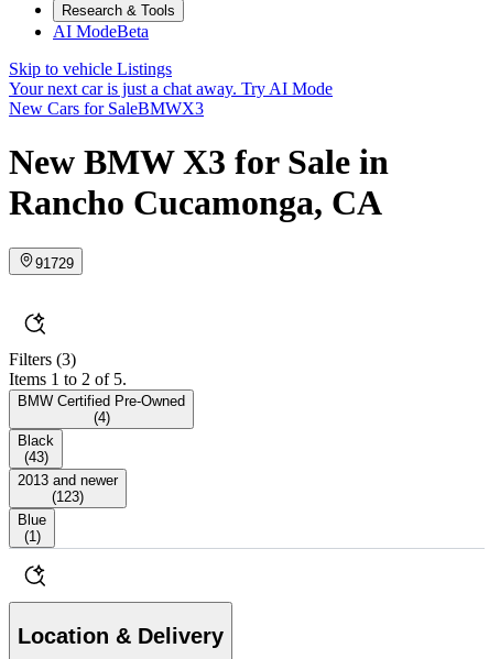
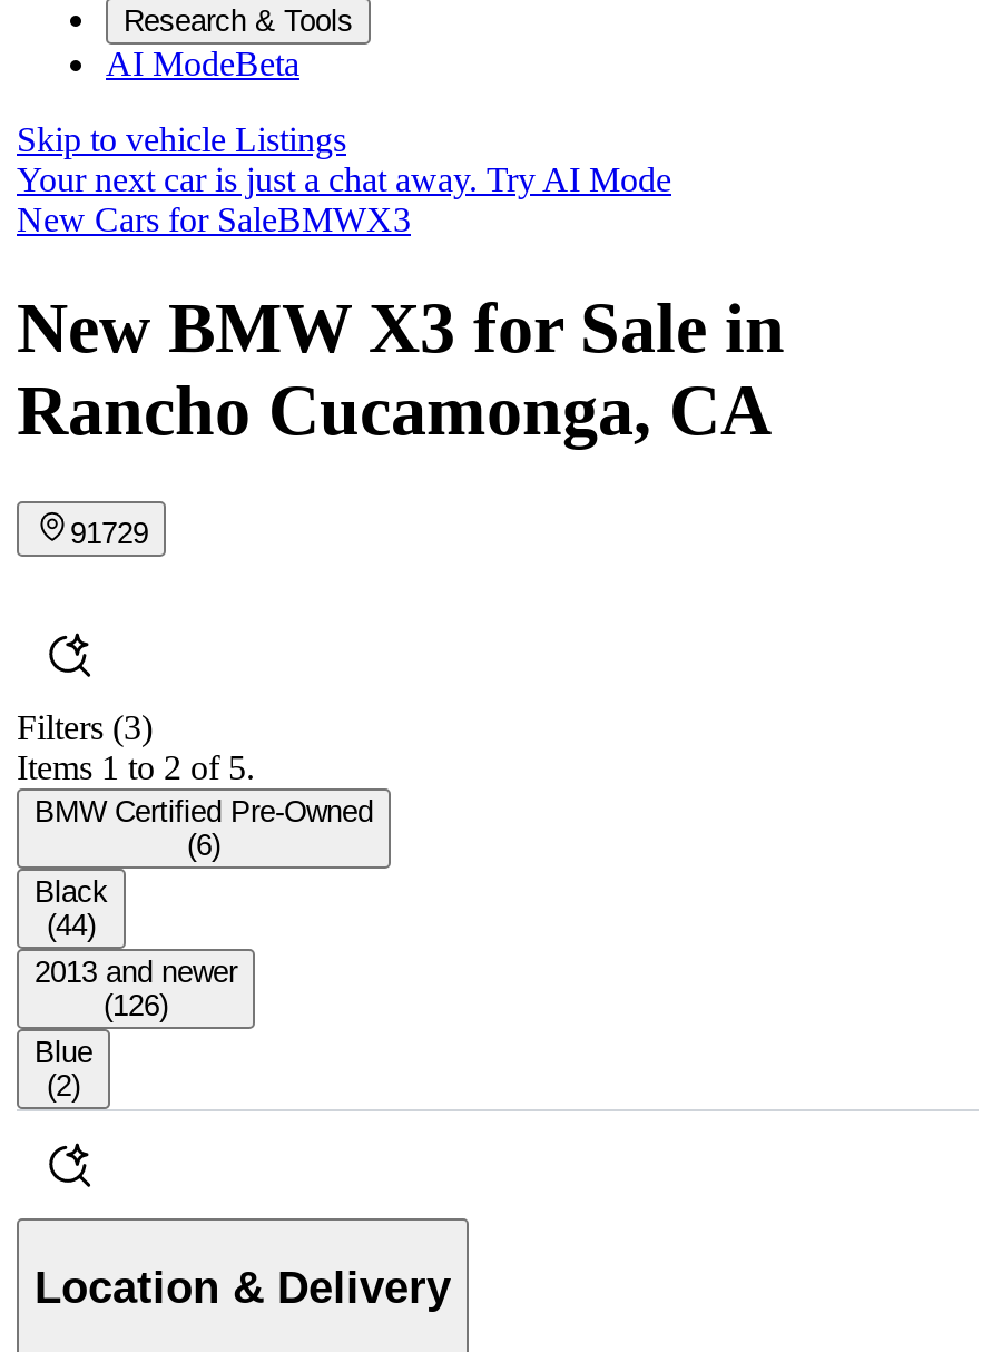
[93,409,110,426] (4) -> [187,828,220,862] (6)
[24,449,48,465] (43) -> [47,909,96,942] (44)
[52,488,84,505] (123) -> [104,989,168,1022] (126)
[24,528,40,544] (1) -> [47,1069,80,1102] (2)

